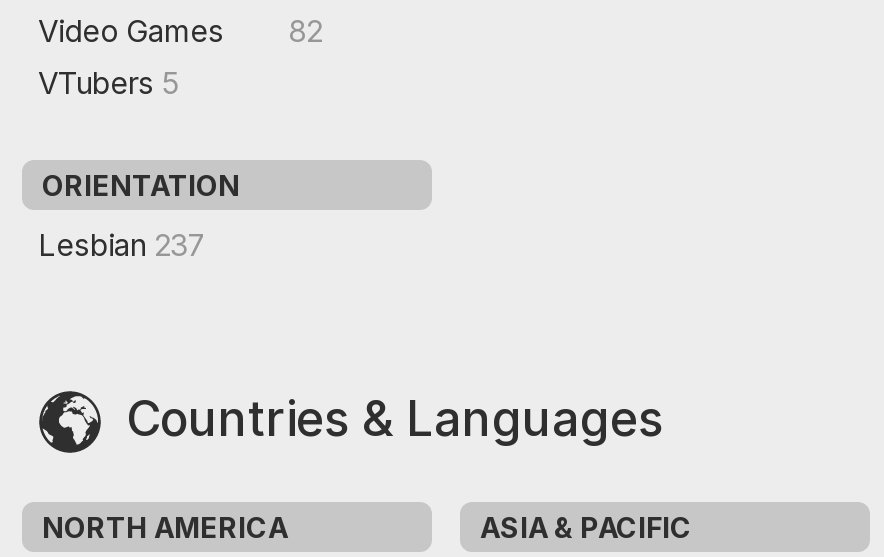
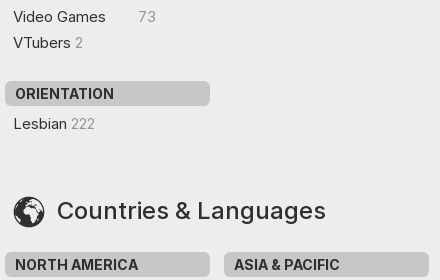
[38,12,322,50] Video Games 82 -> [13,7,156,26] Video Games 73
[38,64,180,102] VTubers 5 -> [13,33,83,52] VTubers 2
[38,226,206,264] Lesbian 237 -> [13,114,95,133] Lesbian 222

